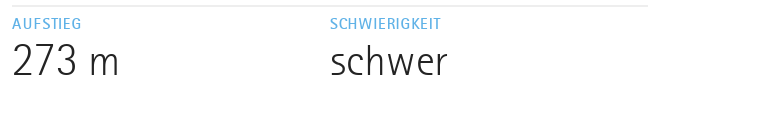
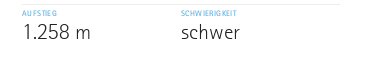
[12,35,120,85] 273 m -> [22,19,91,44] 1.258 m

